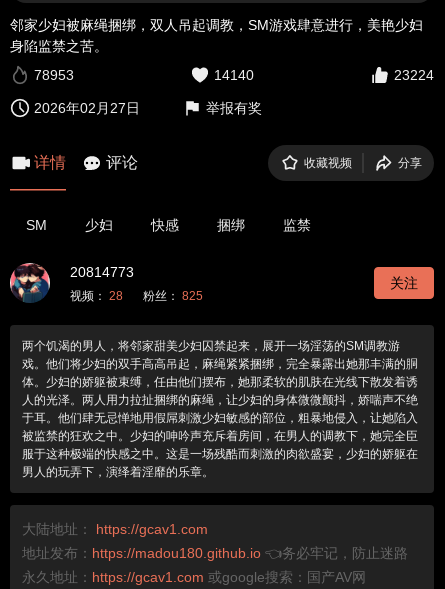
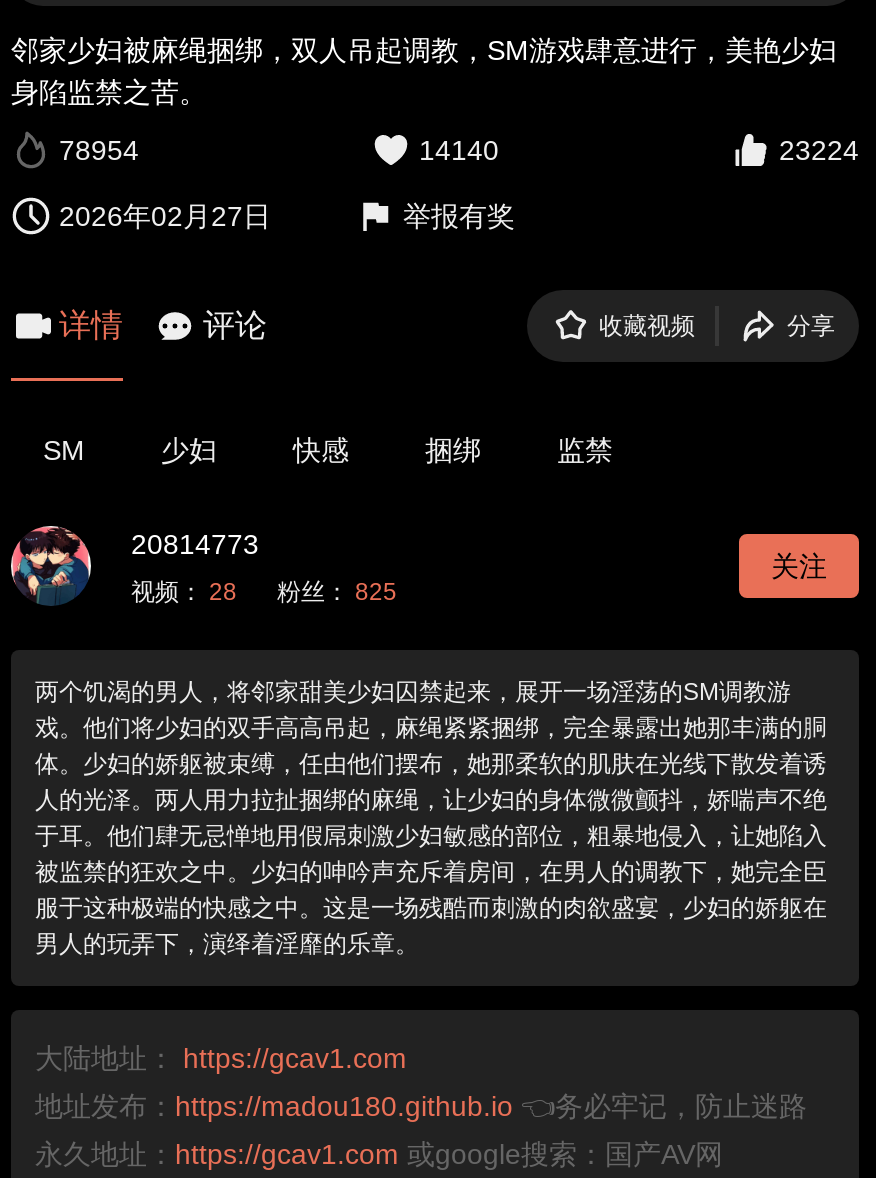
[34,66,74,82] 78953 -> [59,133,139,165] 78954

